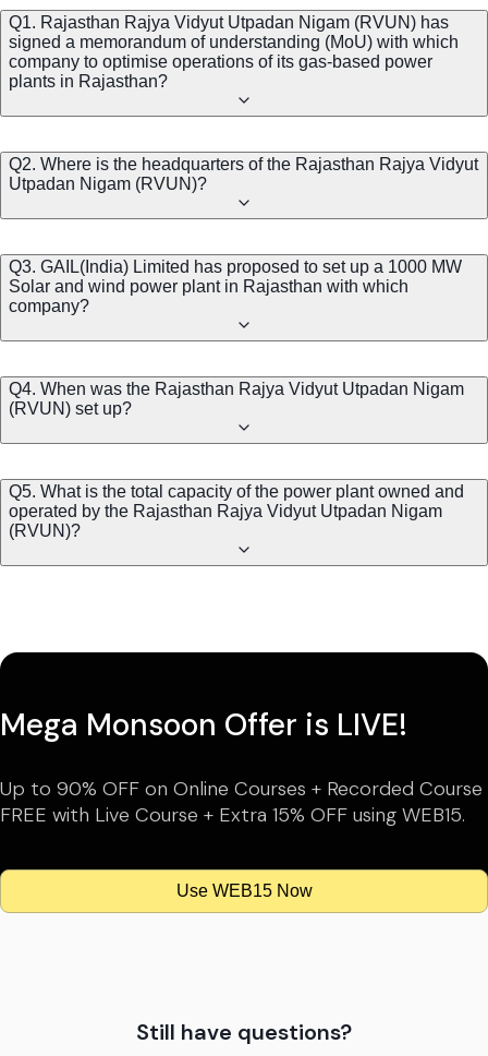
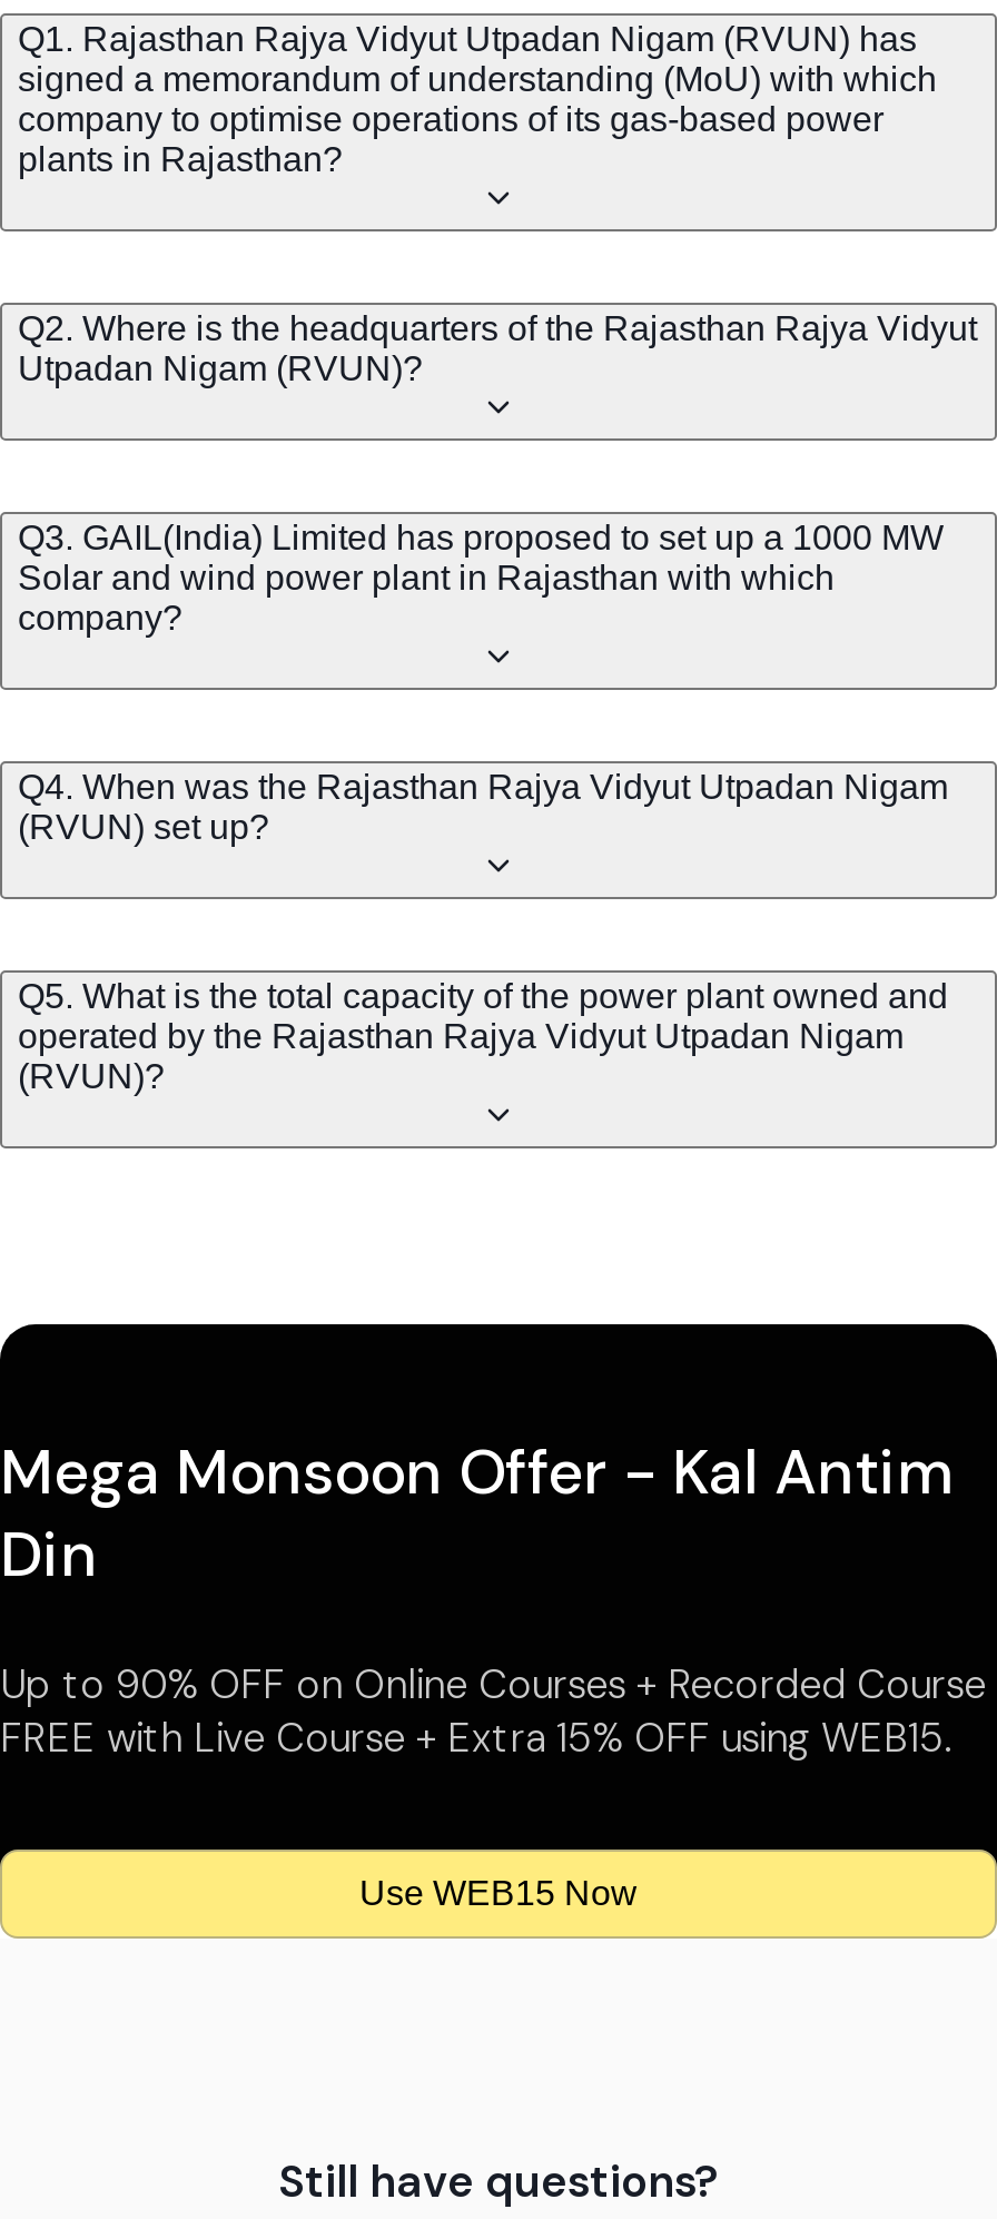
[0,705,407,745] Mega Monsoon Offer is LIVE! -> [0,1431,952,1595] Mega Monsoon Offer - Kal Antim | Din

